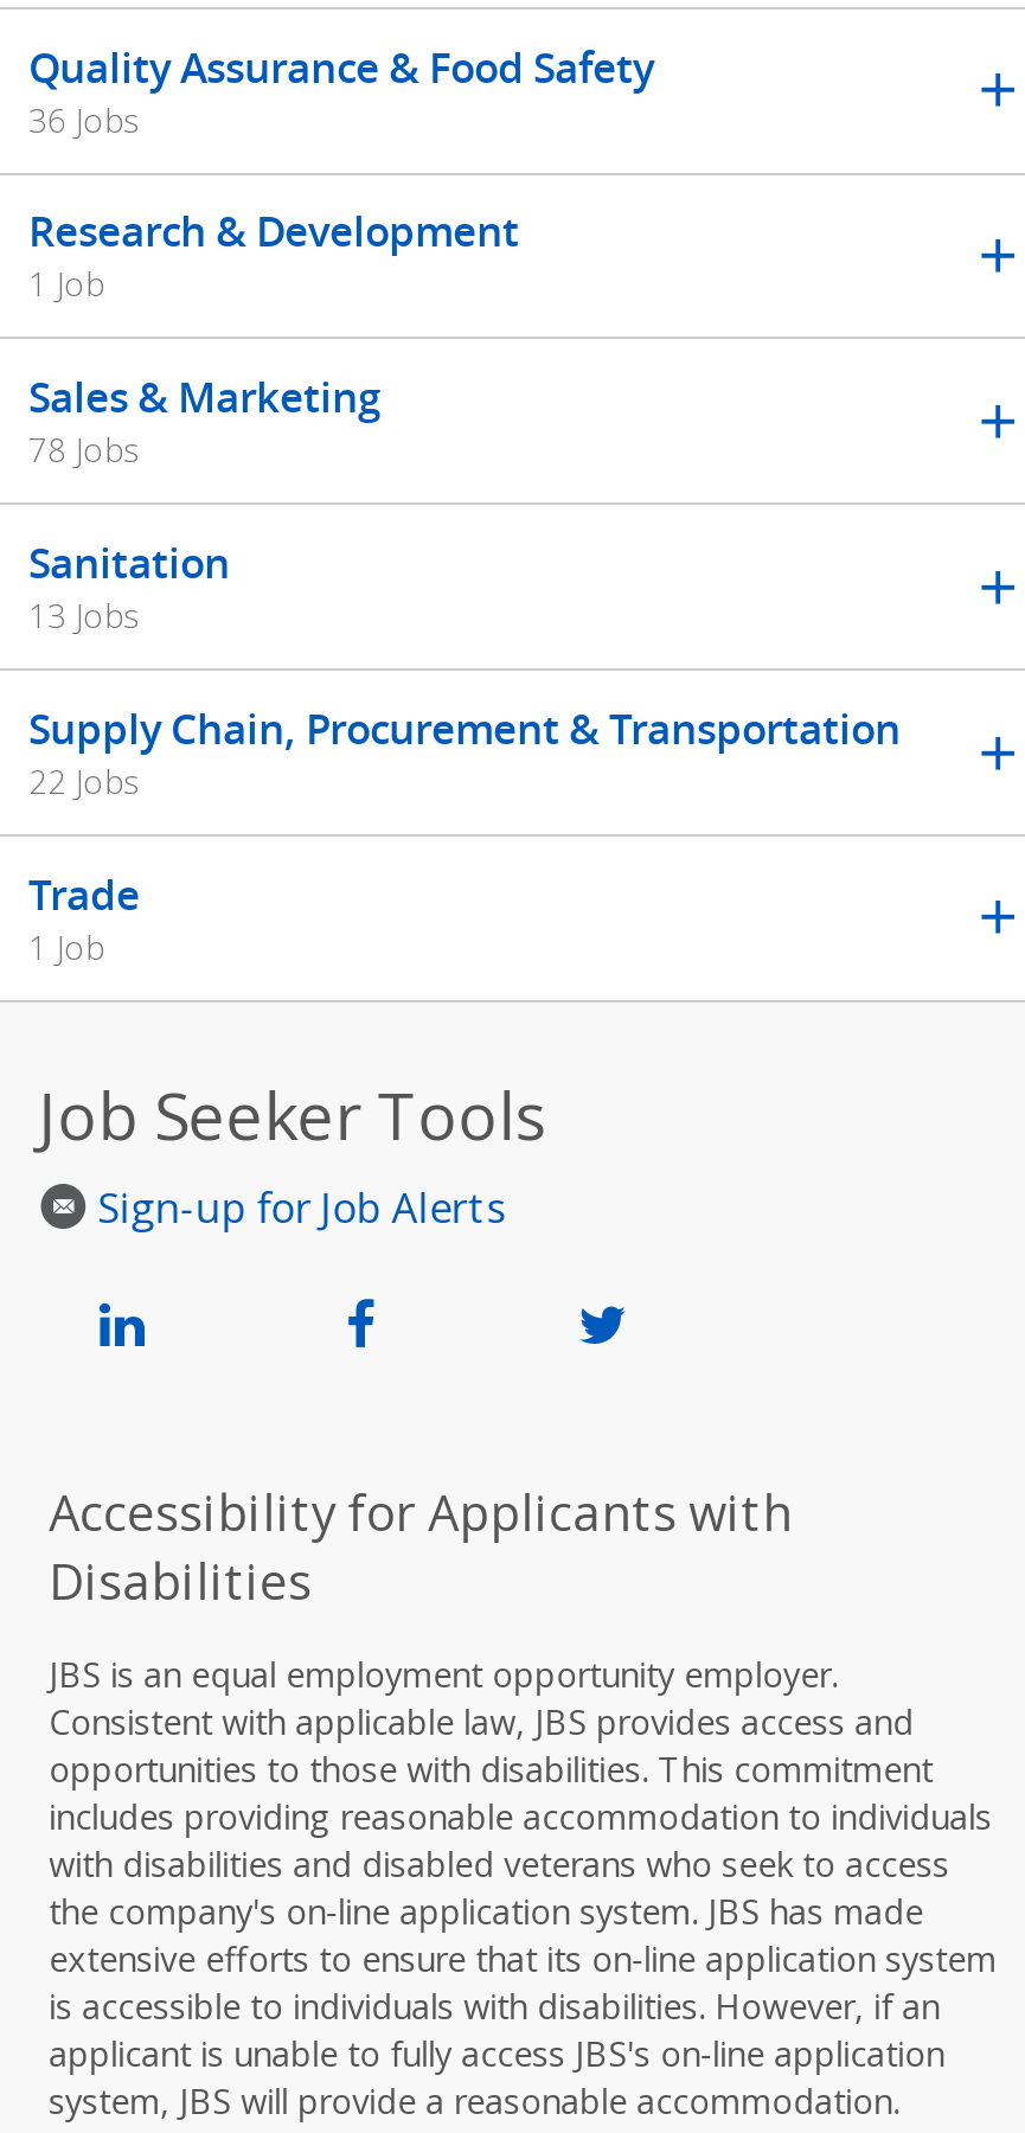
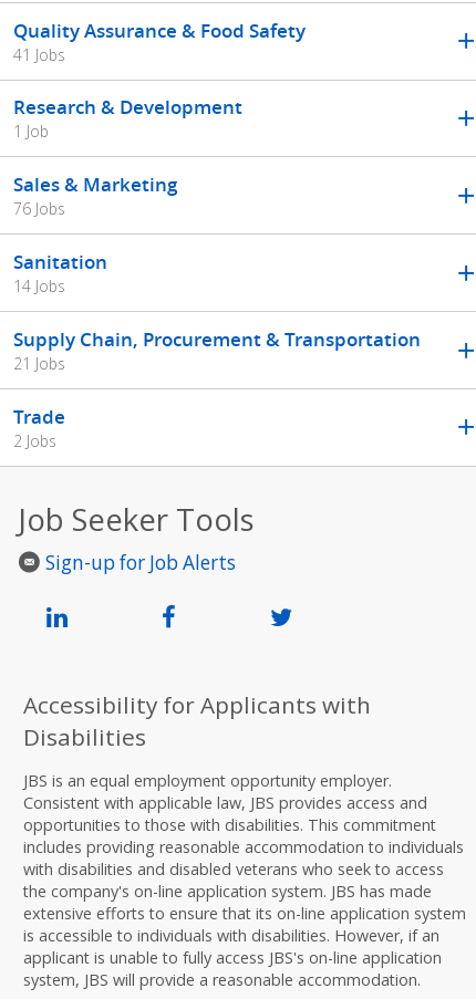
[28,96,140,141] 36 Jobs -> [13,44,65,65] 41 Jobs
[28,428,140,473] 78 Jobs -> [13,198,65,219] 76 Jobs
[28,593,140,638] 13 Jobs -> [13,276,65,297] 14 Jobs
[28,759,140,804] 22 Jobs -> [13,353,65,374] 21 Jobs
[28,925,104,970] 1 Job -> [13,430,56,451] 2 Jobs

